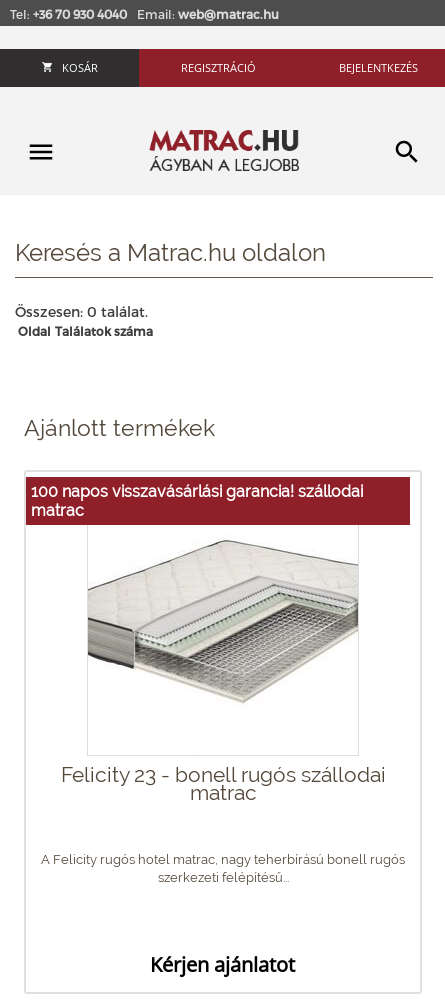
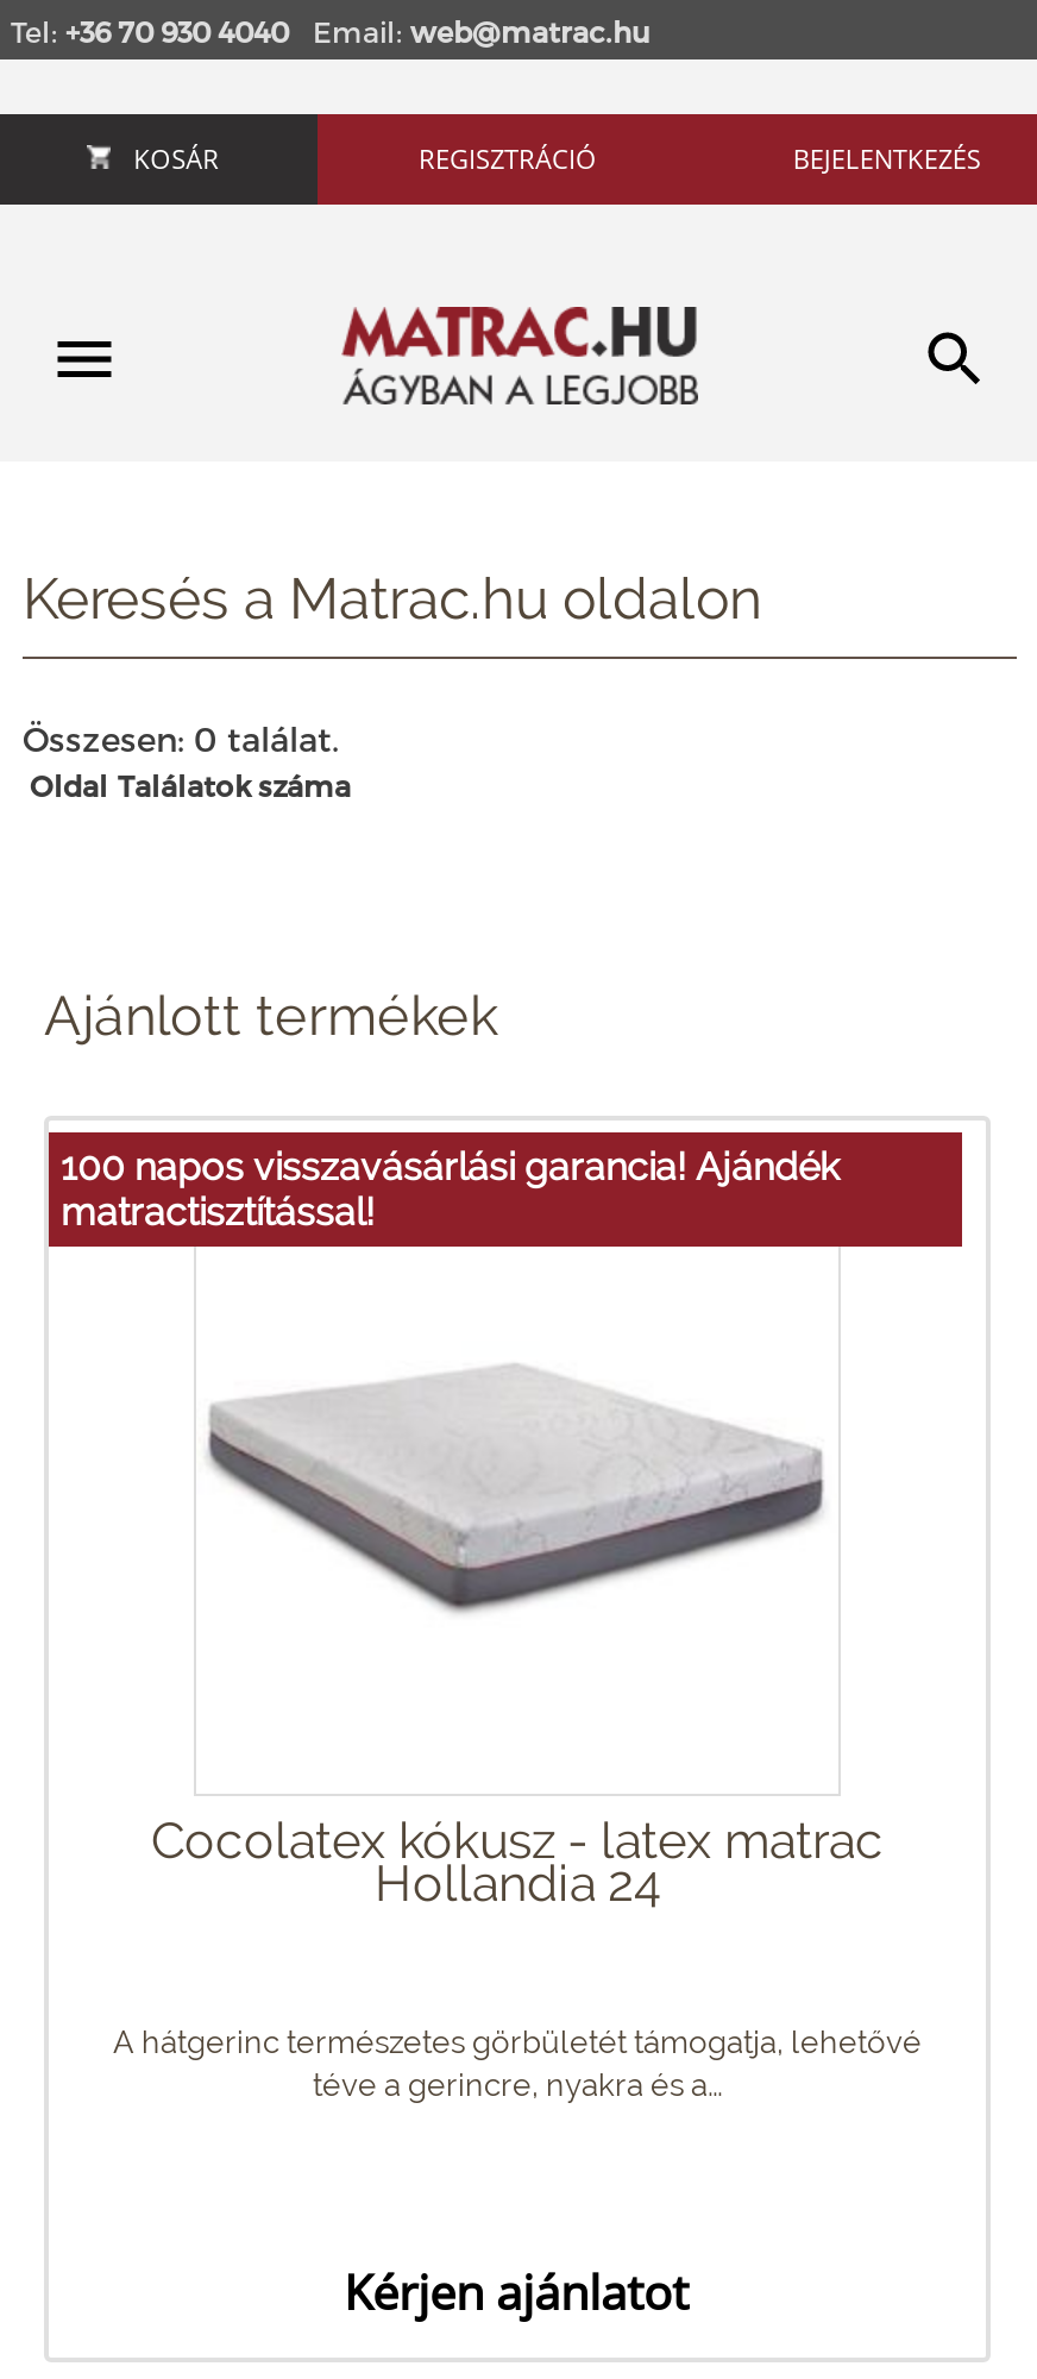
[31,482,363,520] 100 napos visszavásárlási garancia! szállodai | matrac -> [61,1144,838,1234] 100 napos visszavásárlási garancia! Ajándék | matractisztítással!
[87,539,359,703] [image] -> [196,1282,838,1668] [image]
[60,762,385,805] Felicity 23 - bonell rugós szállodai | matrac -> [151,1810,884,1912] Cocolatex kókusz - latex matrac | Hollandia 24
[41,852,405,885] A Felicity rugós hotel matrac, nagy teherbírású bonell rugós | szerkezeti felépítésű... -> [113,2024,922,2102] A hátgerinc természetes görbületét támogatja, lehetővé | téve a gerincre, nyakra és a...

